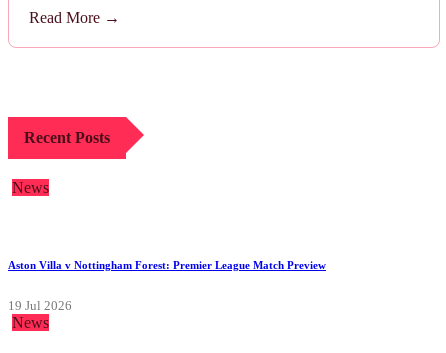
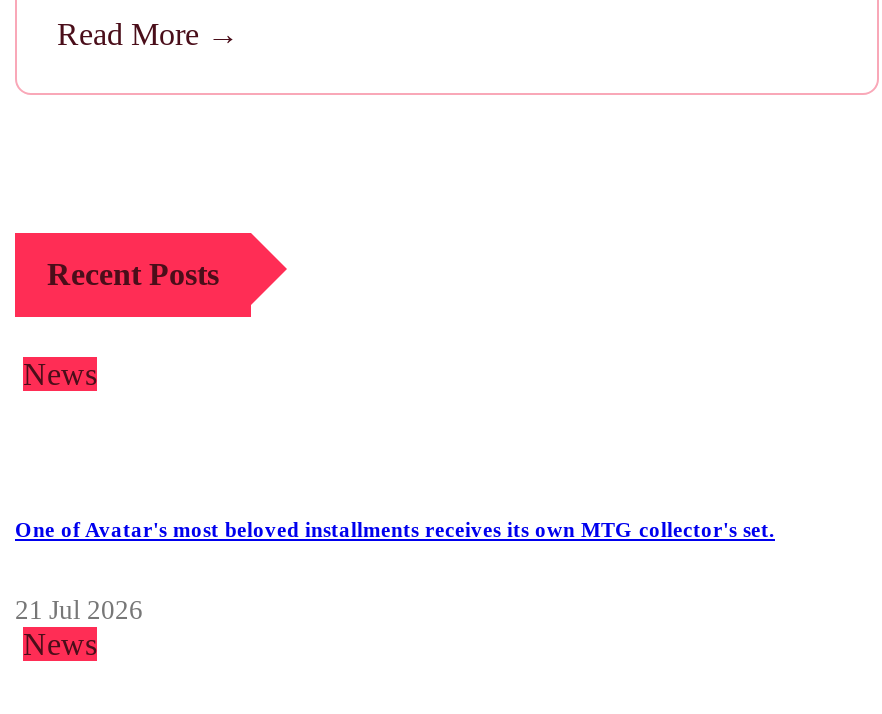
[8,259,326,271] Aston Villa v Nottingham Forest: Premier League Match Preview -> [15,517,775,541] One of Avatar's most beloved installments receives its own MTG collector's set.
[8,298,72,313] 19 Jul 2026 -> [15,595,143,625] 21 Jul 2026

